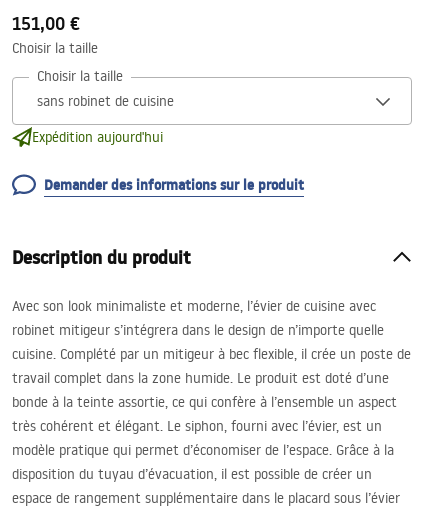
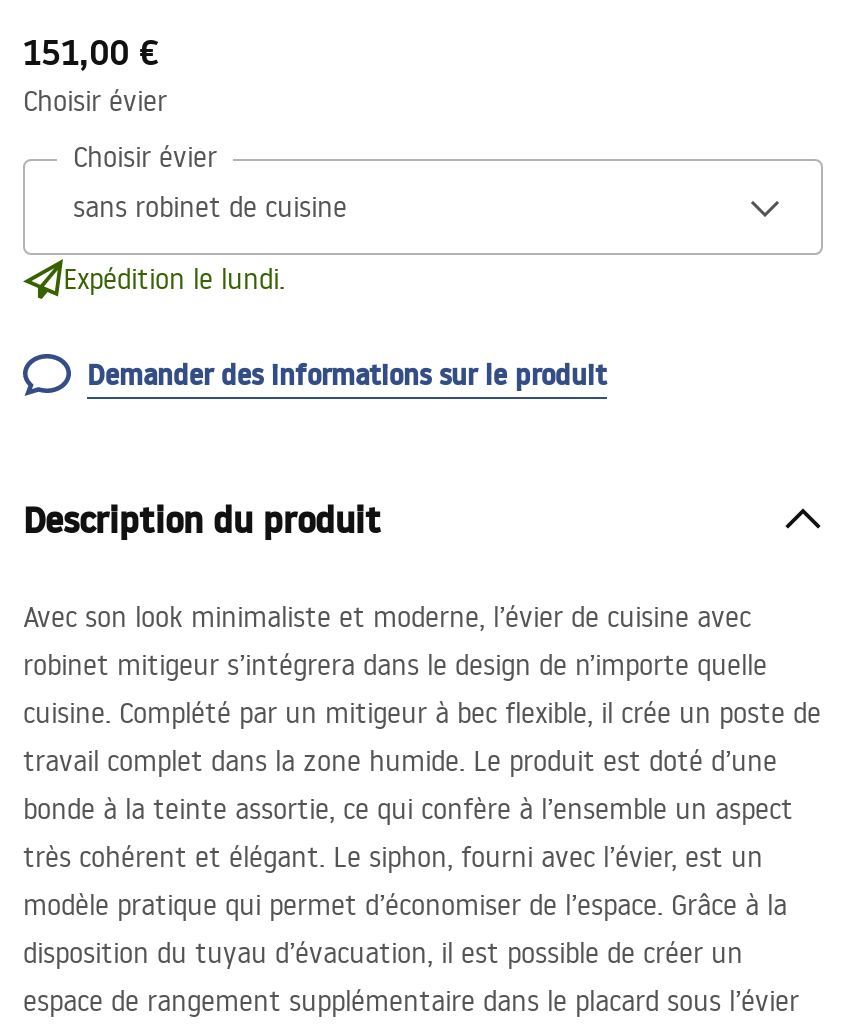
[12,39,98,57] Choisir la taille -> [23,83,167,119] Choisir évier
[37,67,123,85] Choisir la taille -> [73,139,217,175] Choisir évier
[32,128,163,146] Expédition aujourd'hui -> [63,261,285,297] Expédition le lundi.

